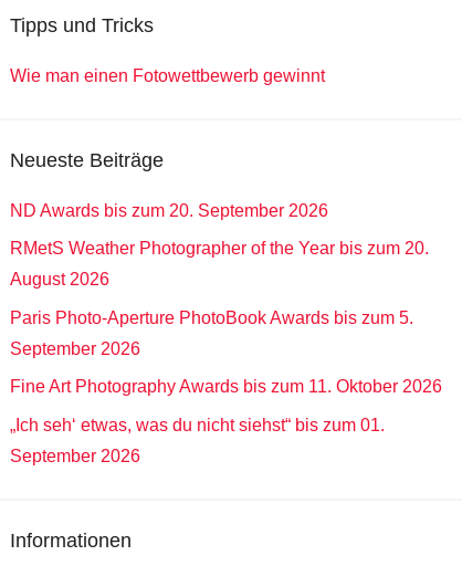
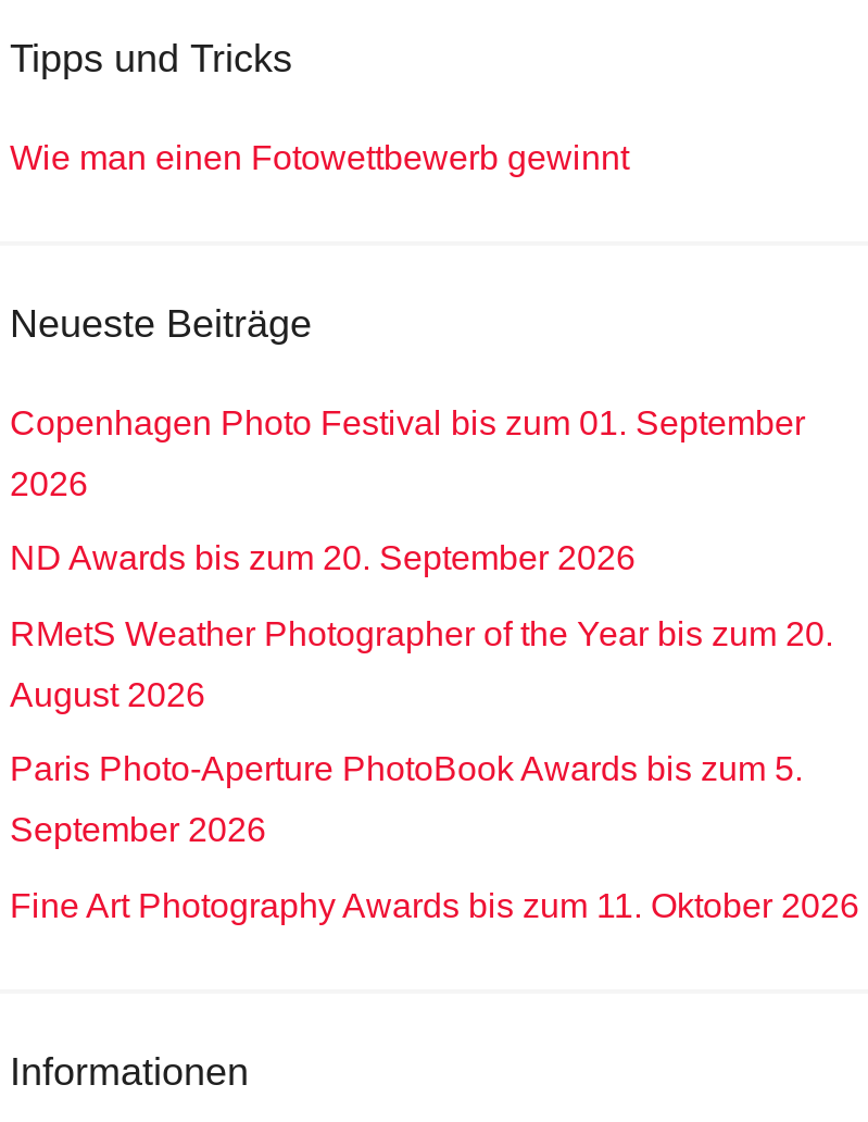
none -> [10,404,805,502] Copenhagen Photo Festival bis zum 01. September | 2026
moved [10,201,442,396] -> [10,540,859,923]: ND Awards bis zum 20. September 2026 | RMetS Weather Photographer of the Year bis zum 20. | August 2026 | Paris Photo-Aperture PhotoBook Awards bis zum 5. | September 2026 | Fine Art Photography Awards bis zum 11. Oktober 2026
[10,415,385,465] „Ich seh‘ etwas, was du nicht siehst“ bis zum 01. | September 2026 -> none

